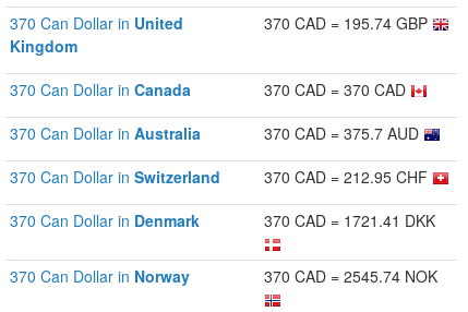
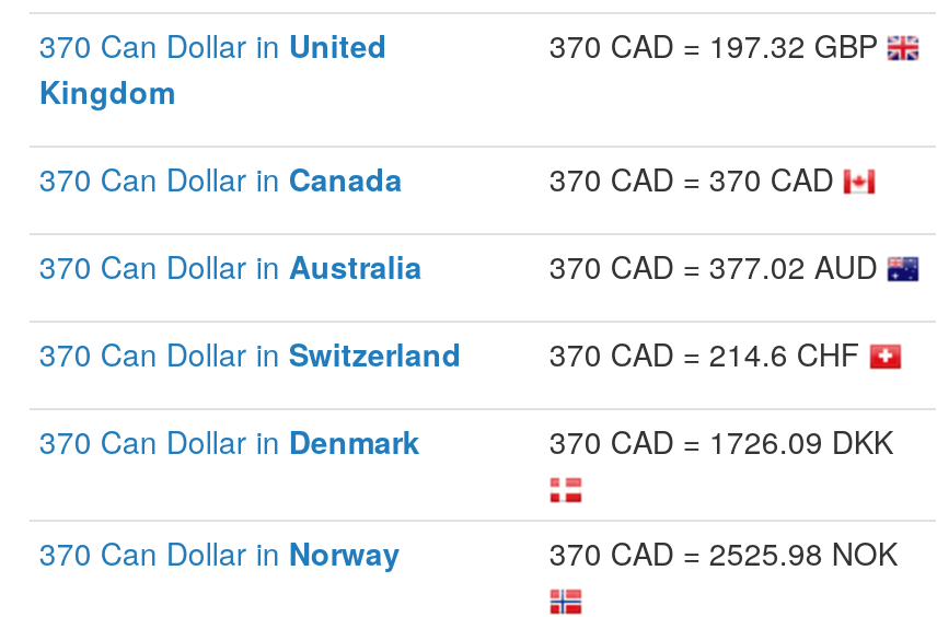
[264,12,432,34] 370 CAD = 195.74 GBP -> [549,23,886,66] 370 CAD = 197.32 GBP
[264,122,424,144] 370 CAD = 375.7 AUD -> [549,244,886,287] 370 CAD = 377.02 AUD
[10,166,432,187] 370 Can Dollar in Switzerland 370 CAD = 212.95 CHF -> [39,331,869,375] 370 Can Dollar in Switzerland 370 CAD = 214.6 CHF
[264,209,436,231] 370 CAD = 1721.41 DKK -> [549,419,893,462] 370 CAD = 1726.09 DKK
[264,265,438,287] 370 CAD = 2545.74 NOK -> [549,530,897,574] 370 CAD = 2525.98 NOK

